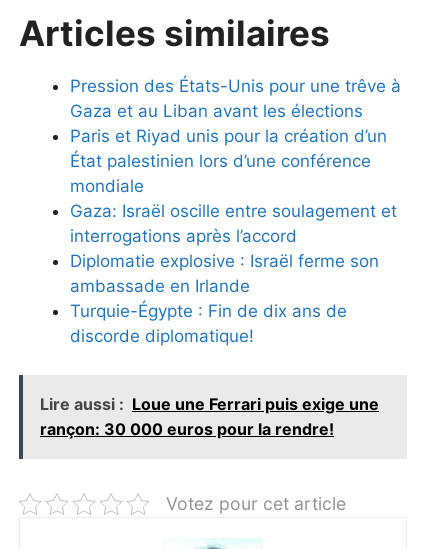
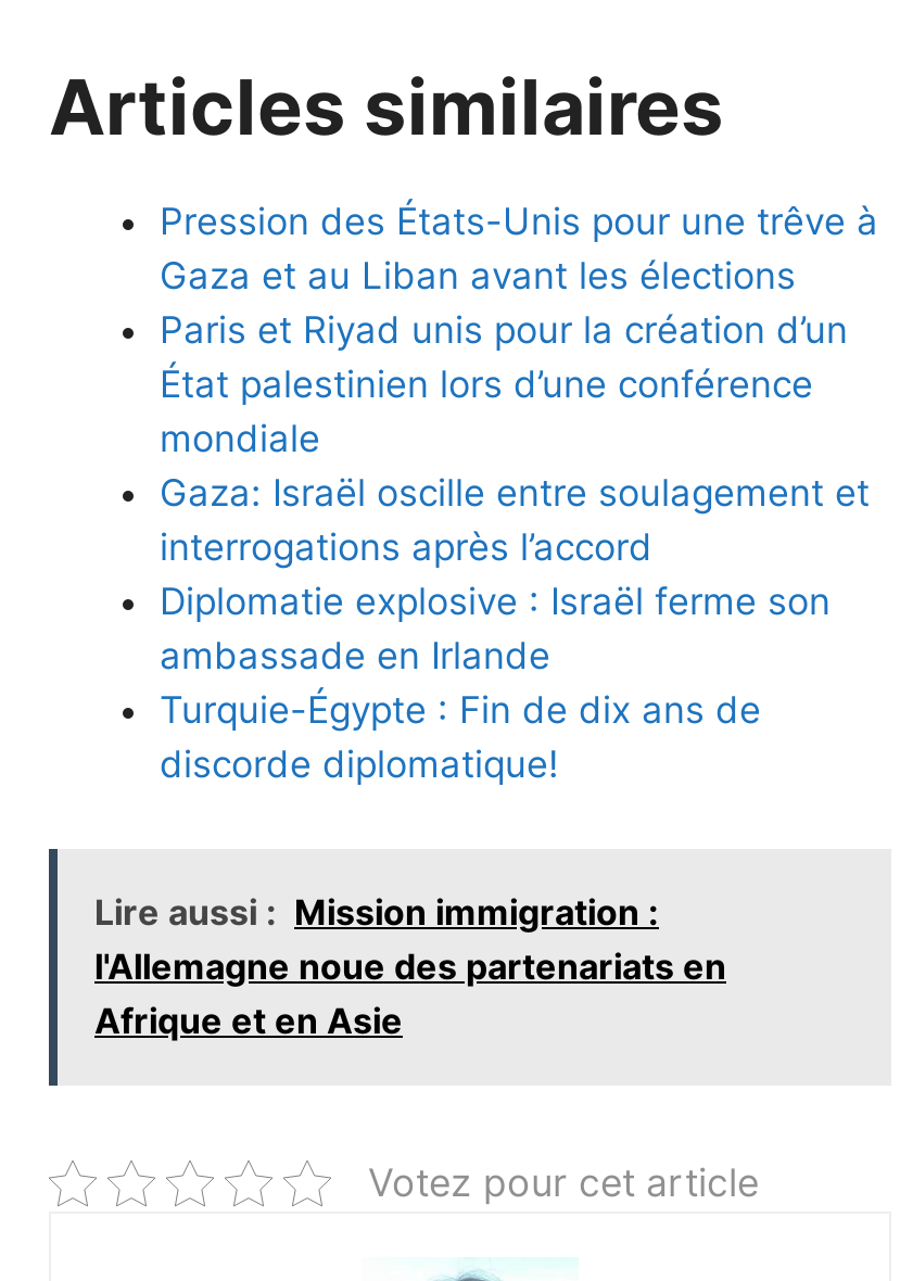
[40,394,379,439] Lire aussi : Loue une Ferrari puis exige une | rançon: 30 000 euros pour la rendre! -> [94,889,726,1041] Lire aussi : Mission immigration : | l'Allemagne noue des partenariats en | Afrique et en Asie

